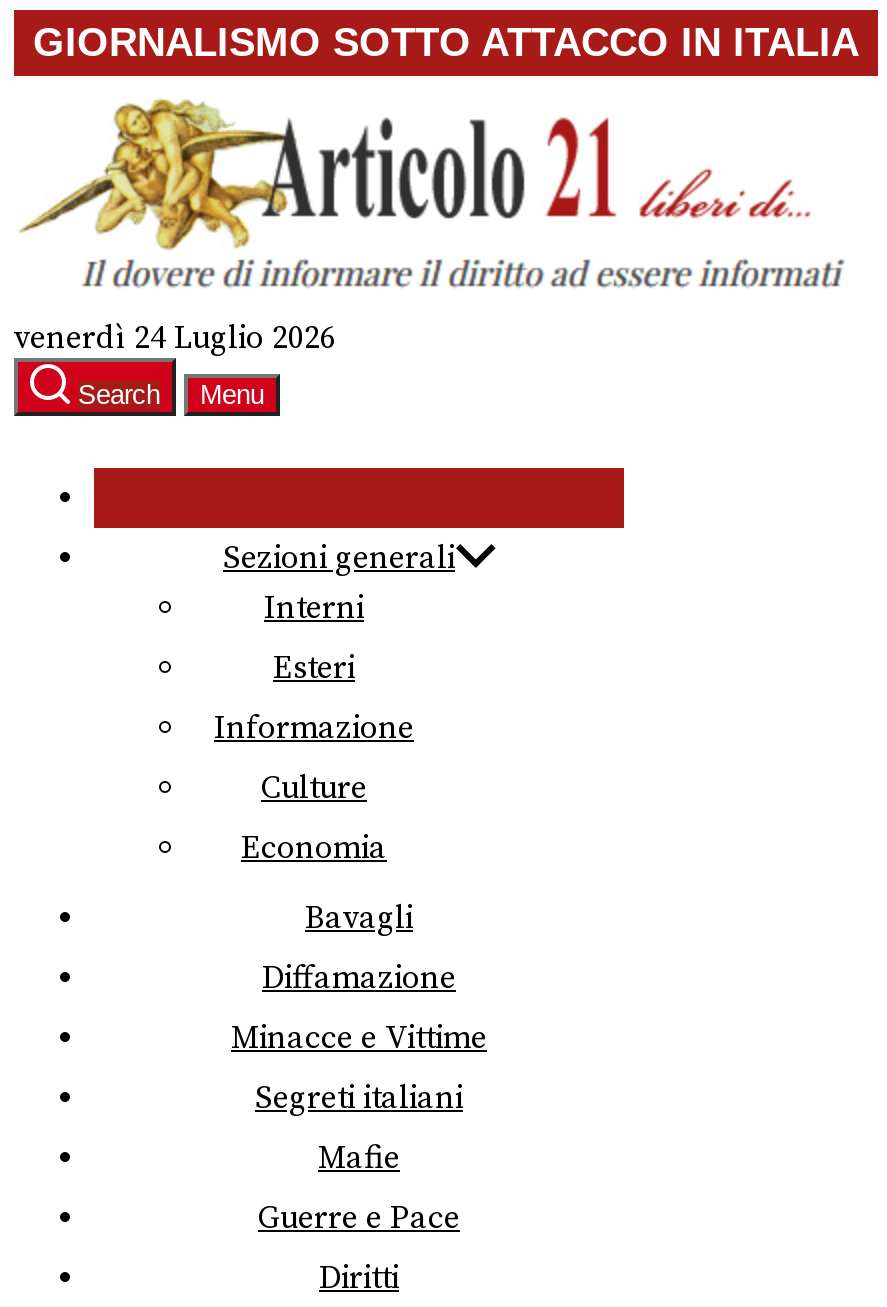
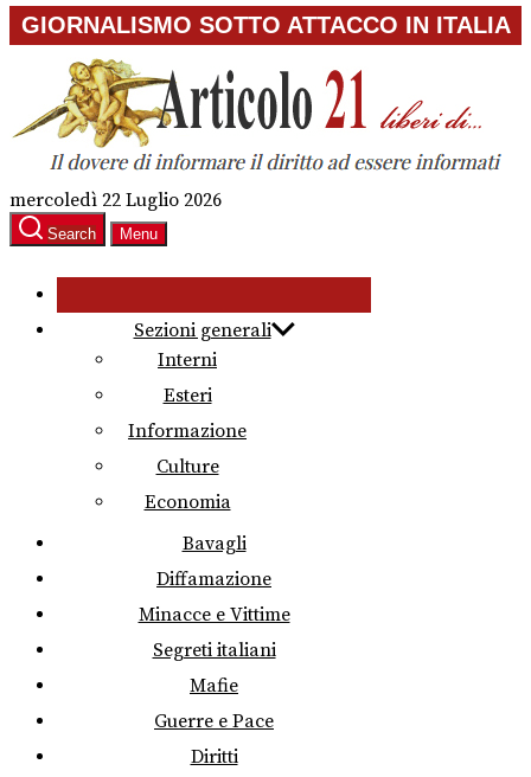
[14,318,336,358] venerdì 24 Luglio 2026 -> [9,188,222,212] mercoledì 22 Luglio 2026

